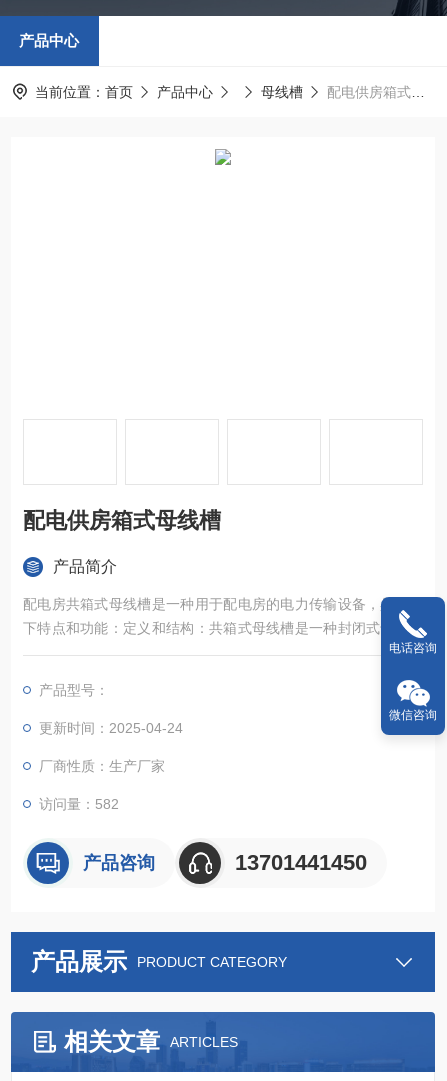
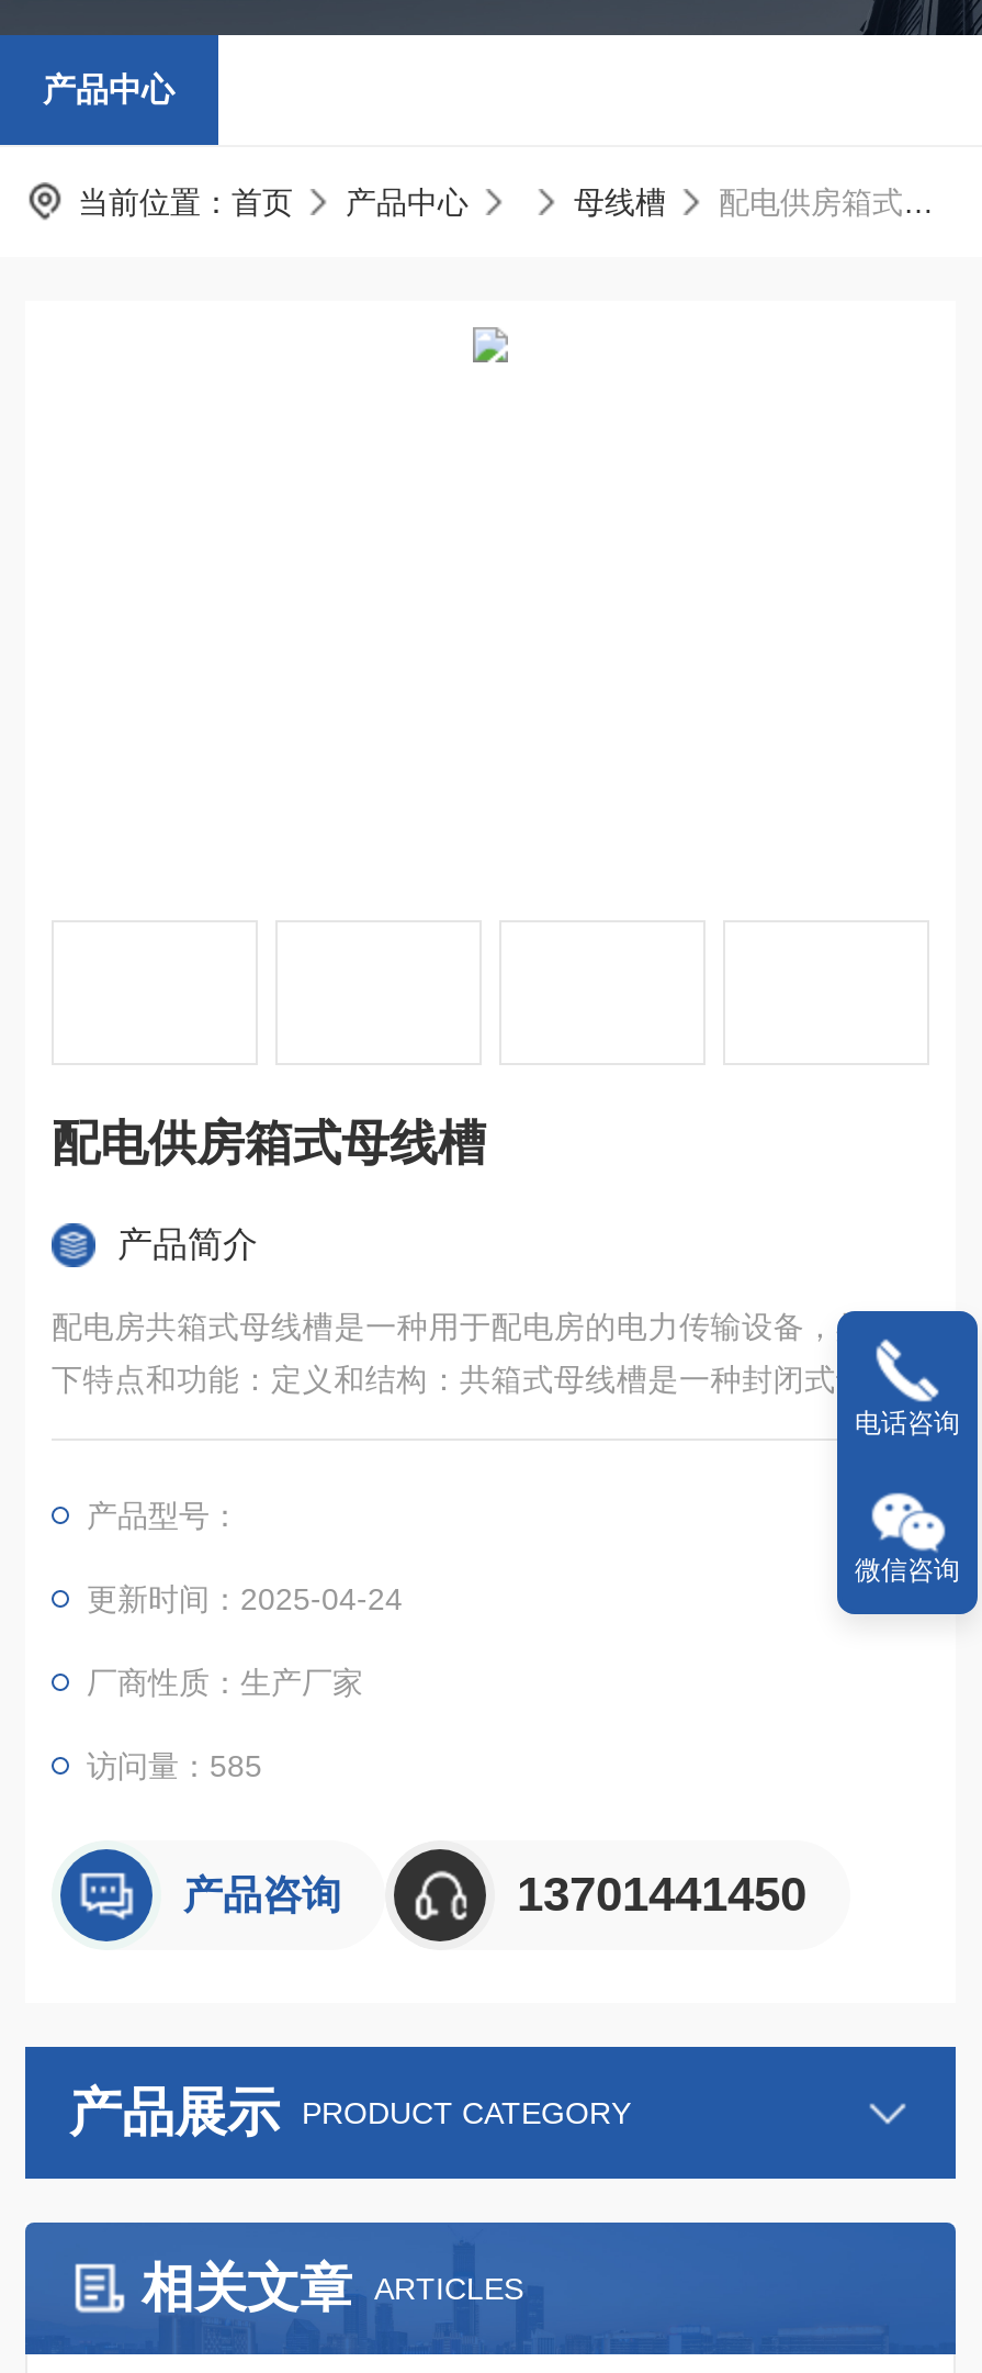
[39,796,119,812] 访问量：582 -> [87,1748,262,1783] 访问量：585

